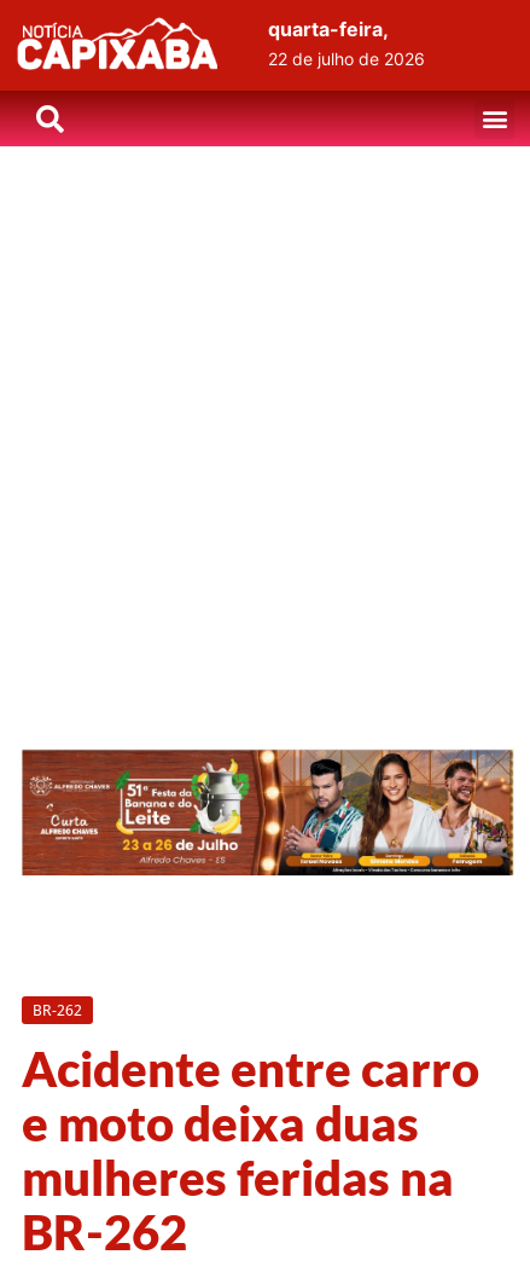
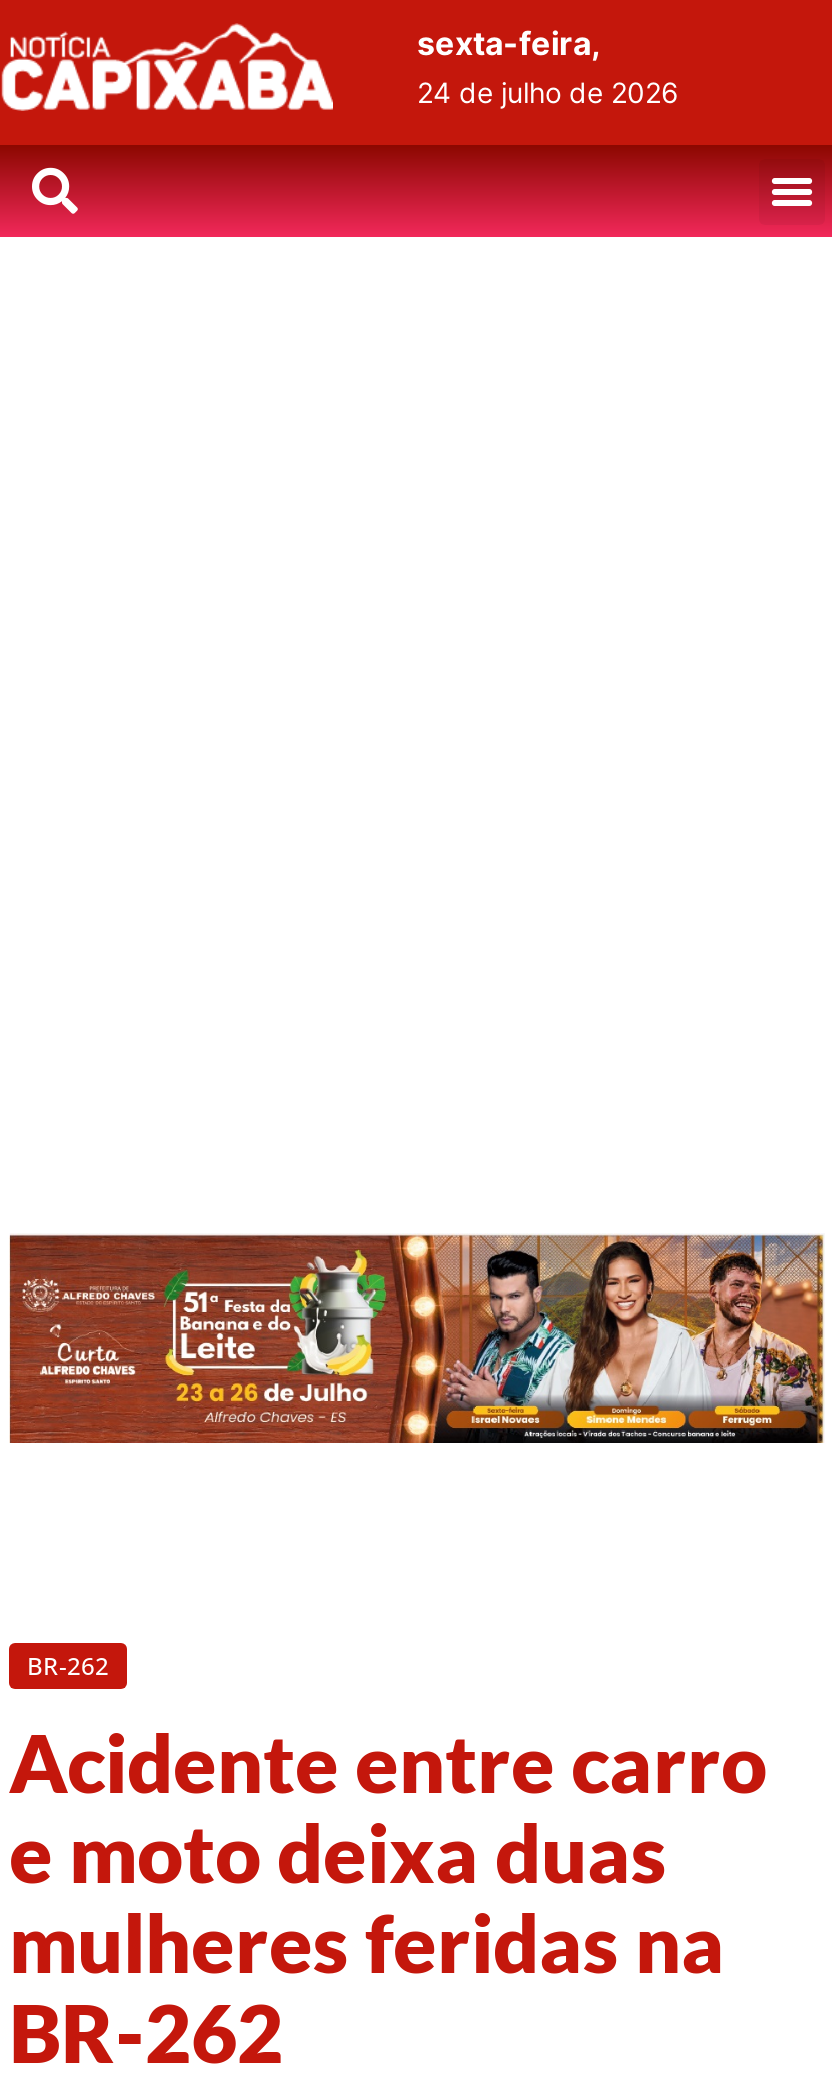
[268,17,425,69] quarta-feira, | 22 de julho de 2026 -> [417,23,679,109] sexta-feira, | 24 de julho de 2026

